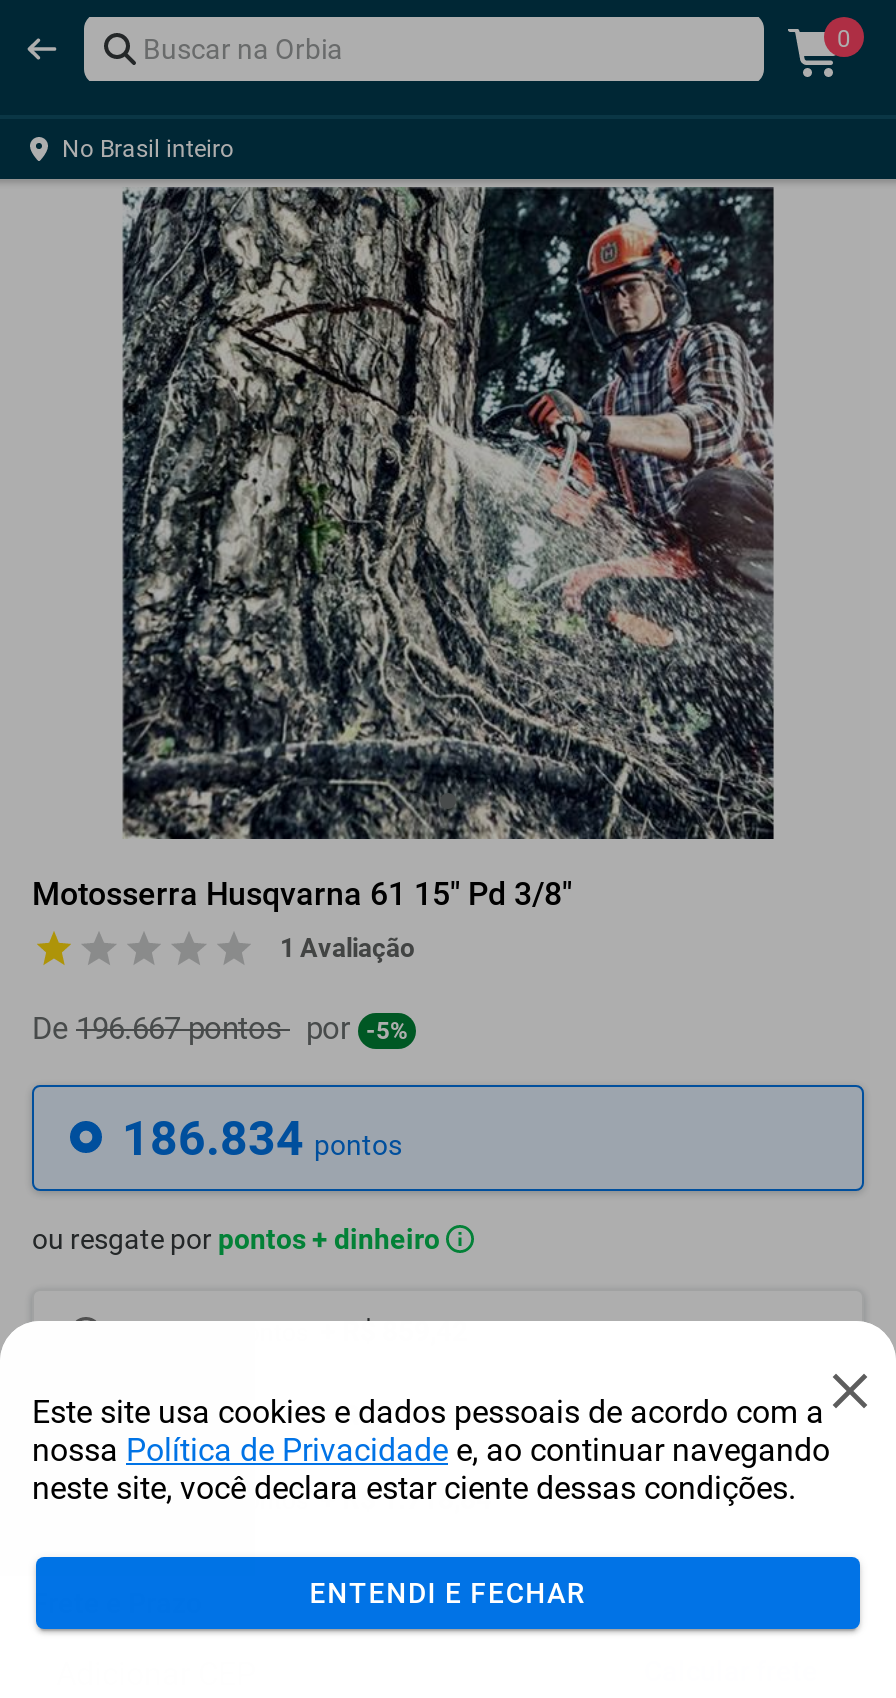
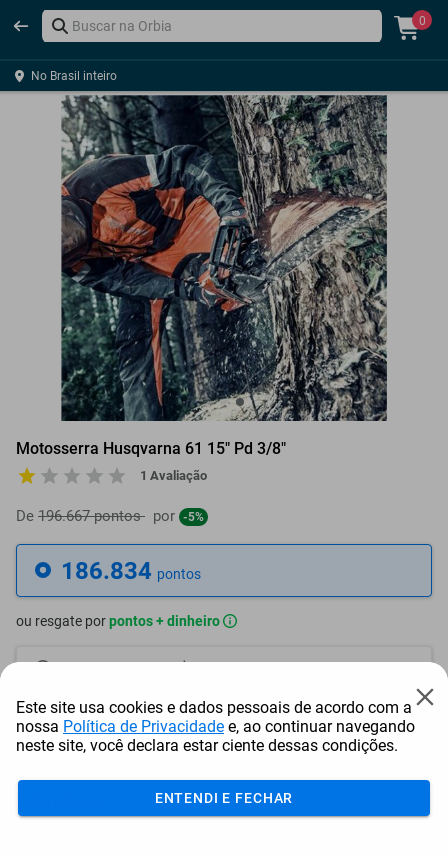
[122,185,774,841] [image] -> [61,95,387,422] [image]

